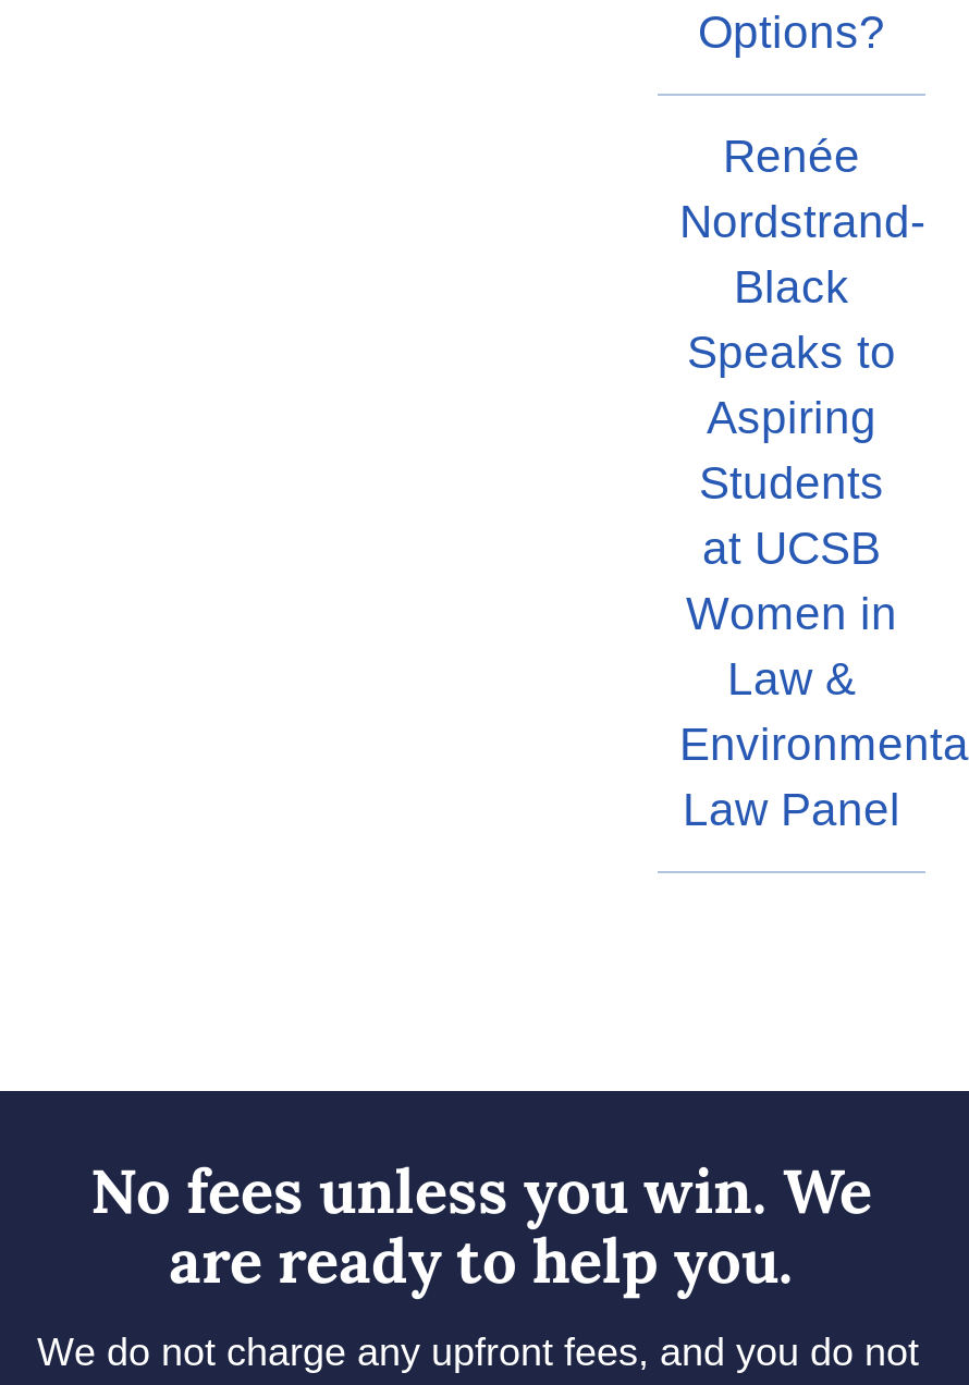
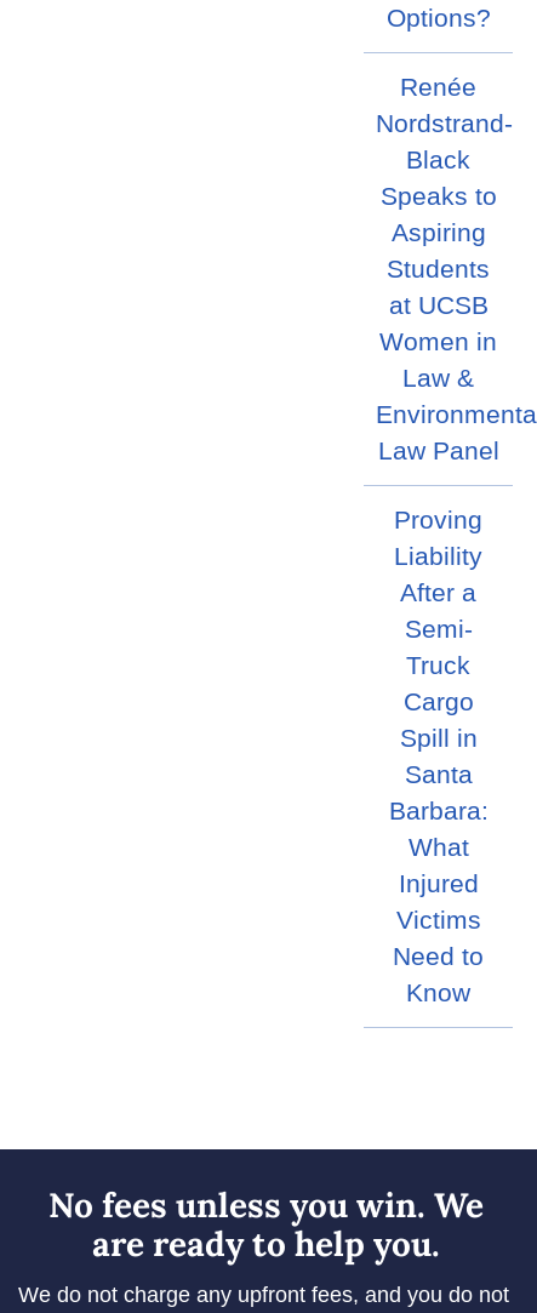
none -> [389,506,488,1006] Proving | Liability | After a | Semi- | Truck | Cargo | Spill in | Santa | Barbara: | What | Injured | Victims | Need to | Know

